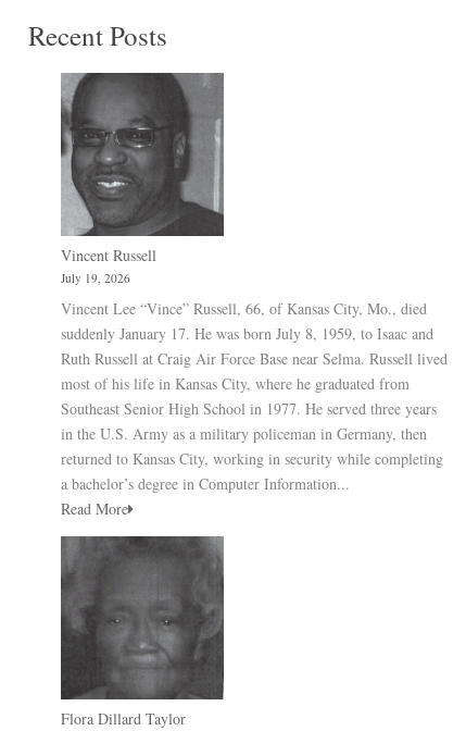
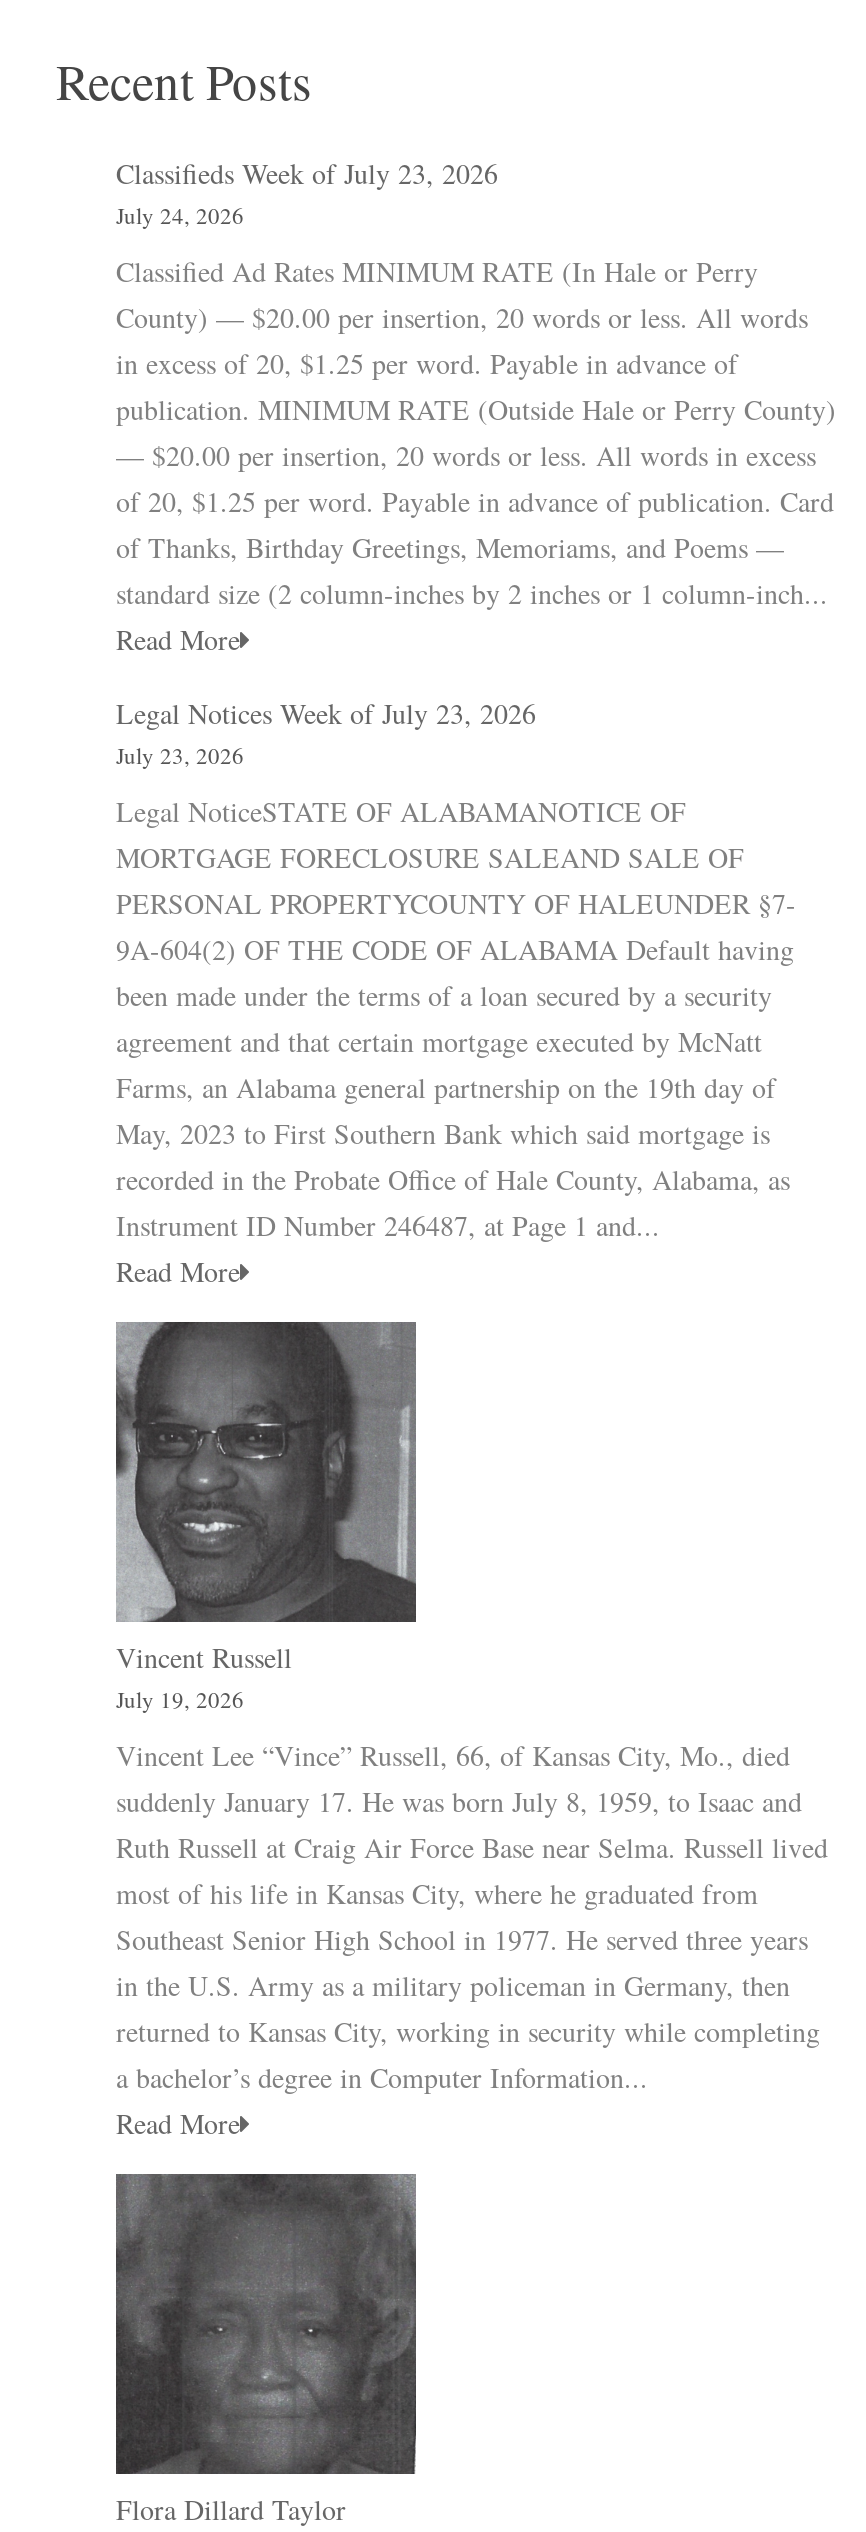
none -> [116,153,836,1289] Classifieds Week of July 23, 2026 | July 24, 2026 | Classified Ad Rates MINIMUM RATE (In Hale or Perry | County) — $20.00 per insertion, 20 words or less. All words | in excess of 20, $1.25 per word. Payable in advance of | publication. MINIMUM RATE (Outside Hale or Perry County) | — $20.00 per insertion, 20 words or less. All words in excess | of 20, $1.25 per word. Payable in advance of publication. Card | of Thanks, Birthday Greetings, Memoriams, and Poems — | standard size (2 column-inches by 2 inches or 1 column-inch... | Read More | Legal Notices Week of July 23, 2026 | July 23, 2026 | Legal NoticeSTATE OF ALABAMANOTICE OF | MORTGAGE FORECLOSURE SALEAND SALE OF | PERSONAL PROPERTYCOUNTY OF HALEUNDER §7- | 9A-604(2) OF THE CODE OF ALABAMA Default having | been made under the terms of a loan secured by a security | agreement and that certain mortgage executed by McNatt | Farms, an Alabama general partnership on the 19th day of | May, 2023 to First Southern Bank which said mortgage is | recorded in the Probate Office of Hale County, Alabama, as | Instrument ID Number 246487, at Page 1 and... | Read More

